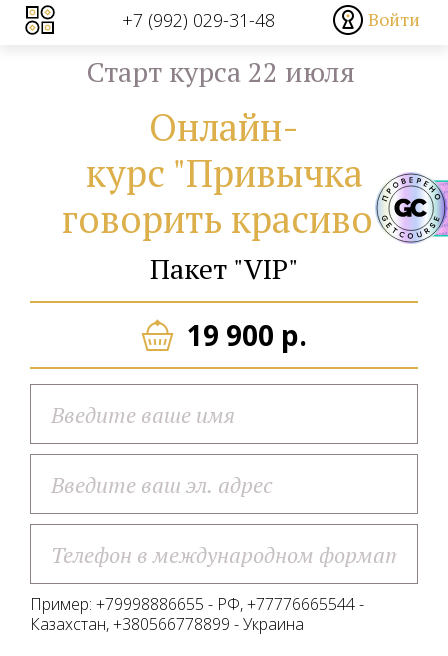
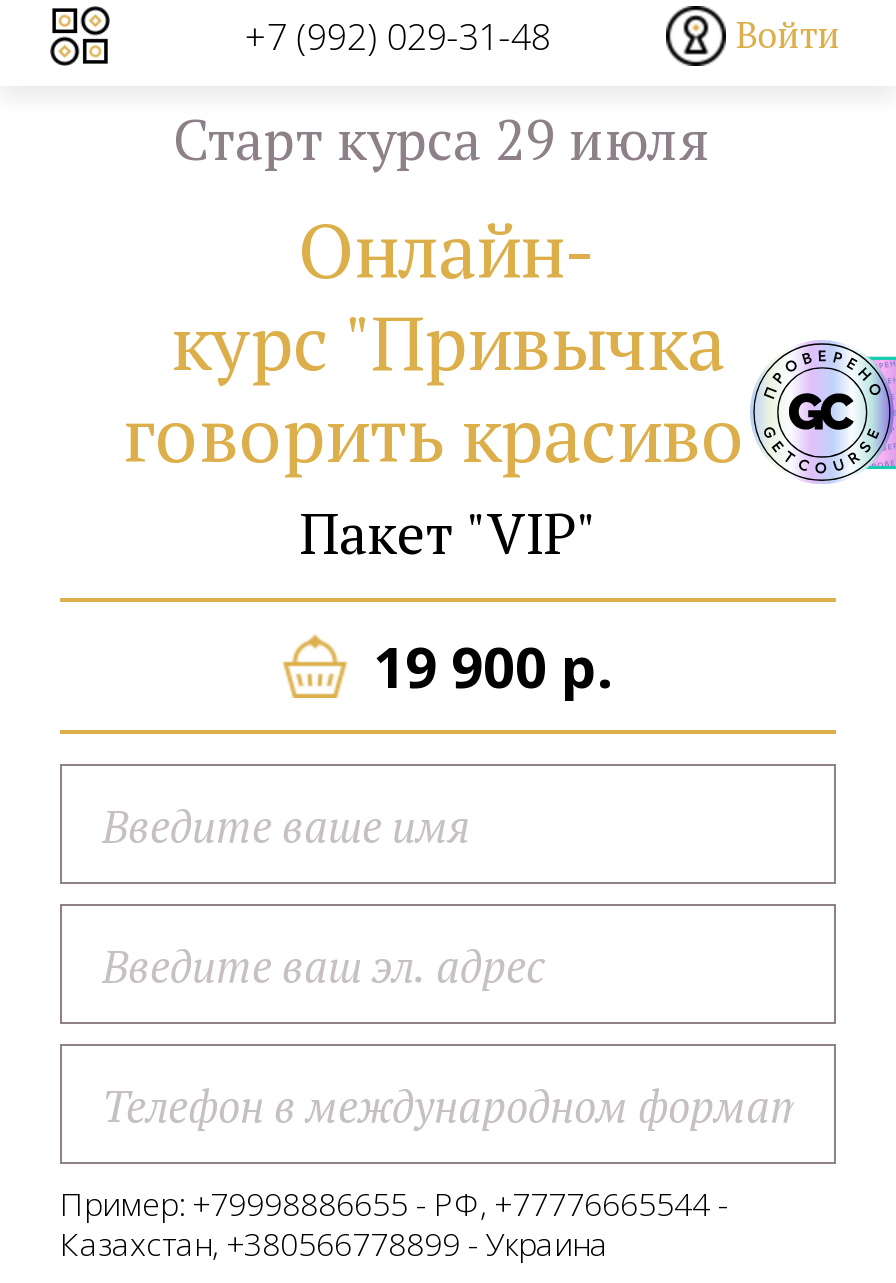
[86,53,361,90] Старт курса 22 июля -> [173,102,723,176] Старт курса 29 июля

